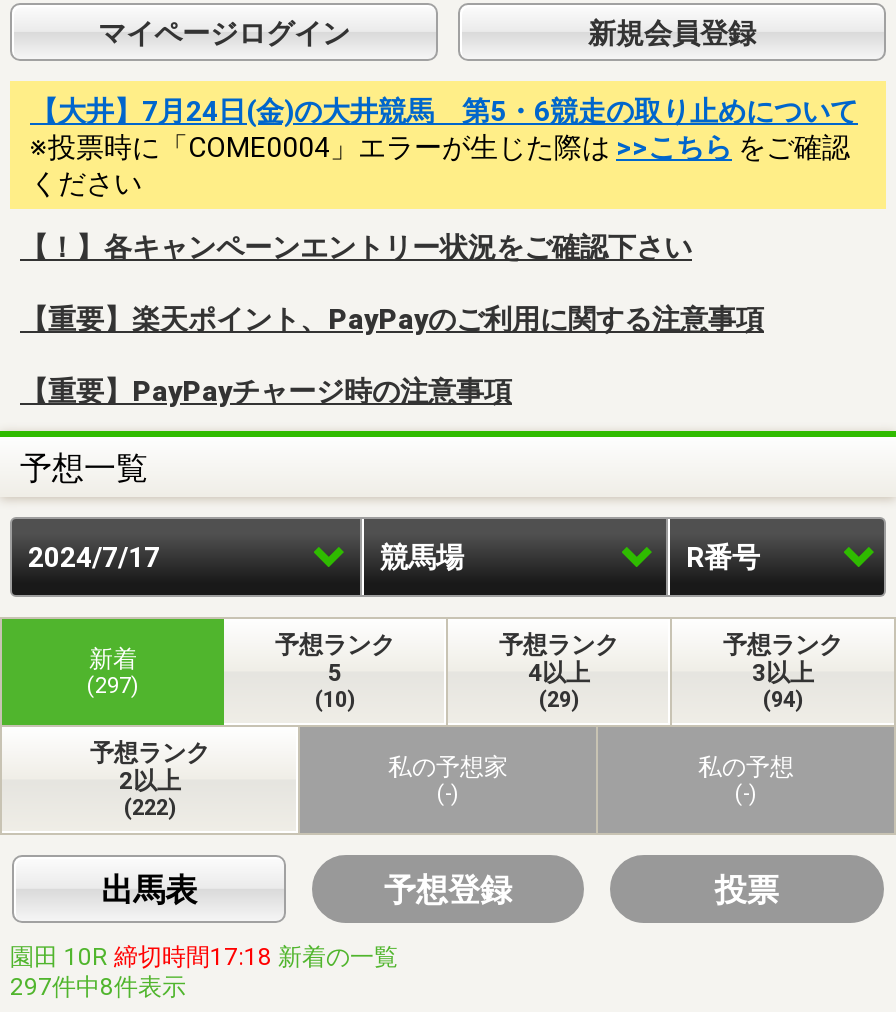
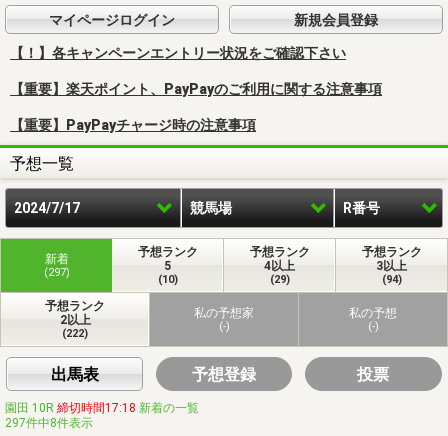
[30,95,858,199] 【大井】7月24日(金)の大井競馬 第5・6競走の取り止めについて | ※投票時に「COME0004」エラーが生じた際は>>こちらをご確認 | ください -> none

